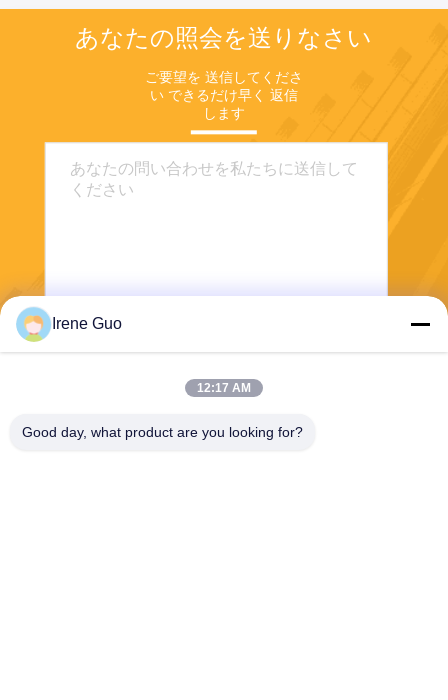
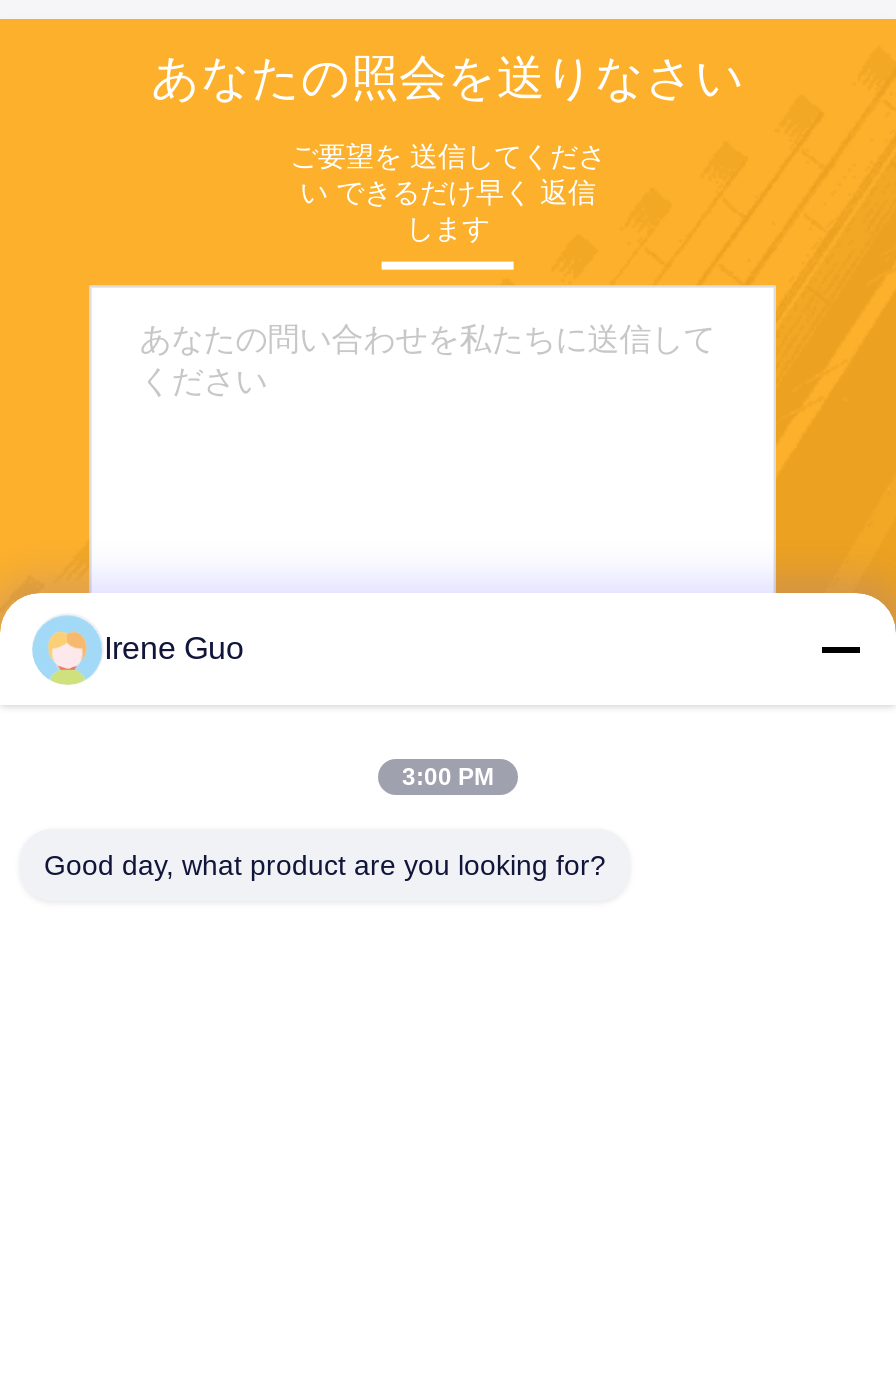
[197,381,251,395] 12:17 AM -> [402,763,494,791] 3:00 PM

